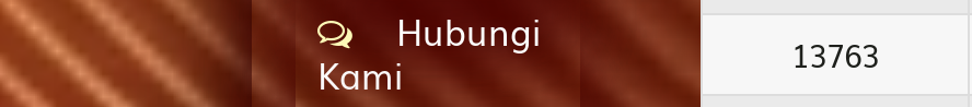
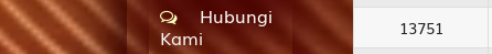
[791,33,879,76] 13763 -> [399,17,443,39] 13751

